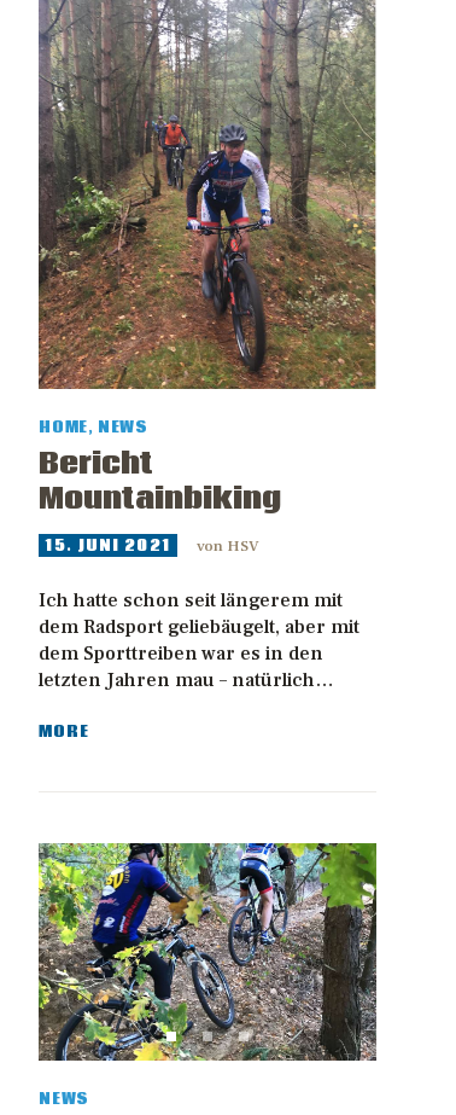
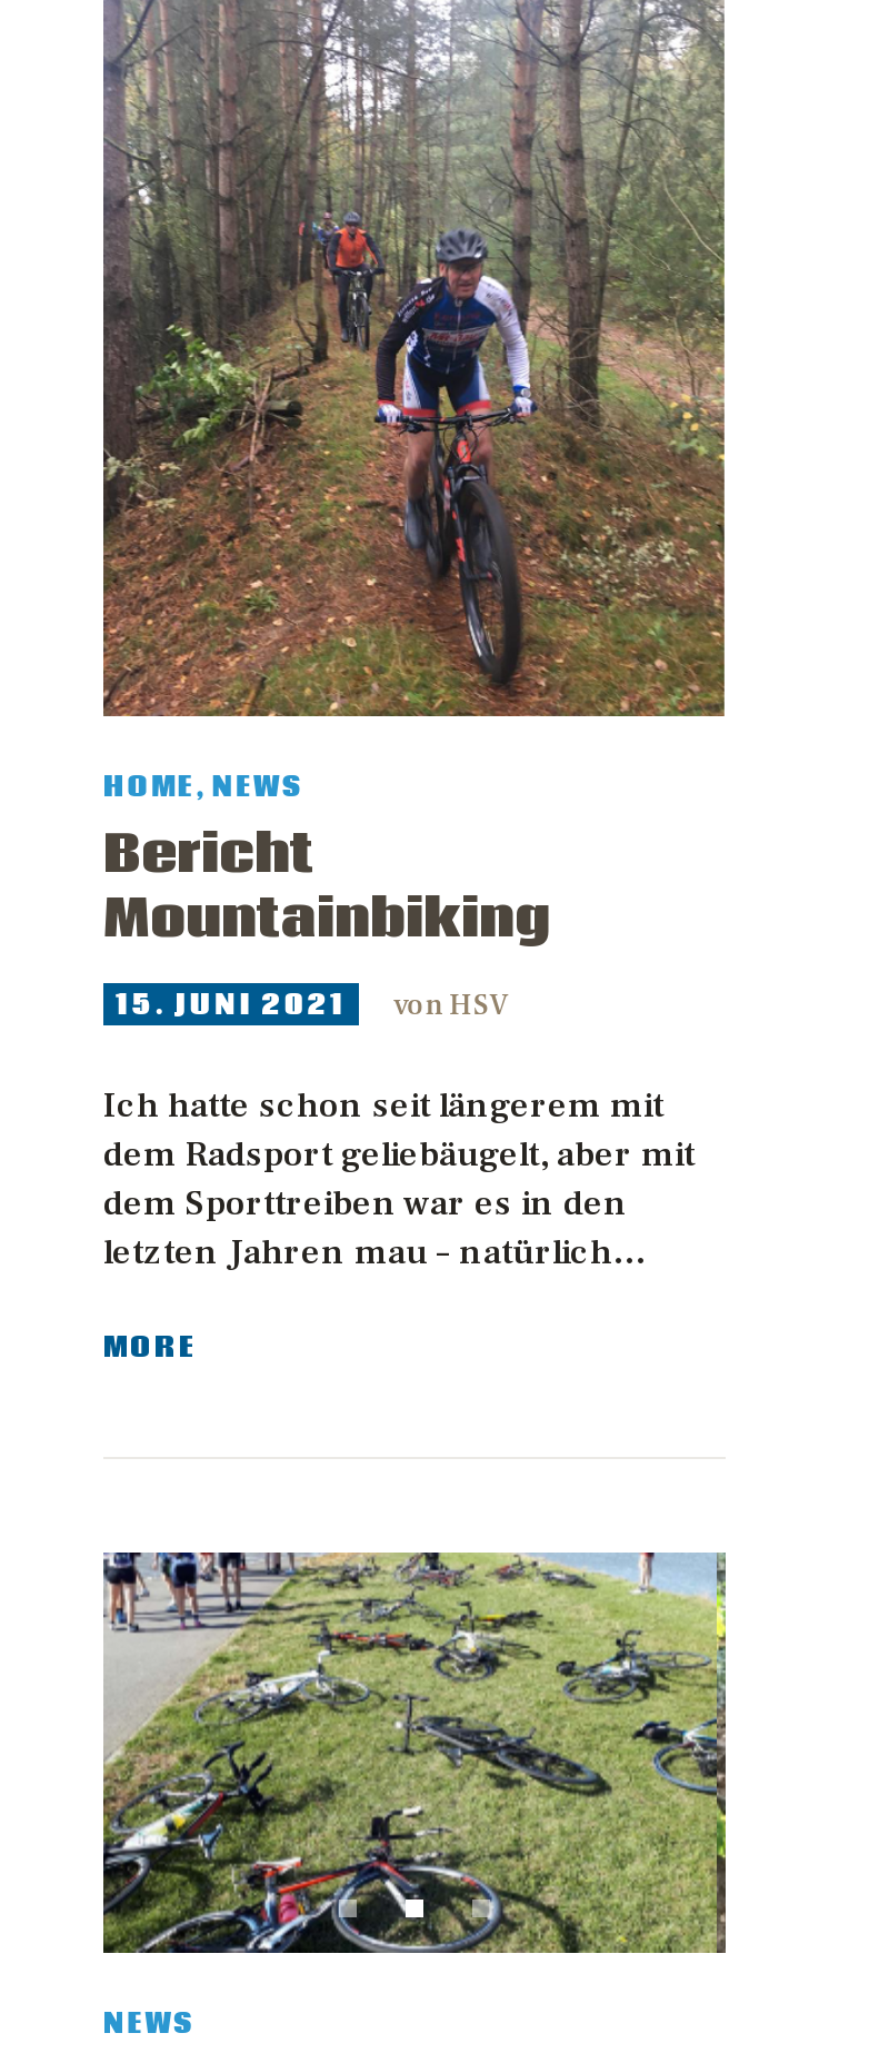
[37,842,378,1062] [image] -> [101,1550,728,1955] [image]

